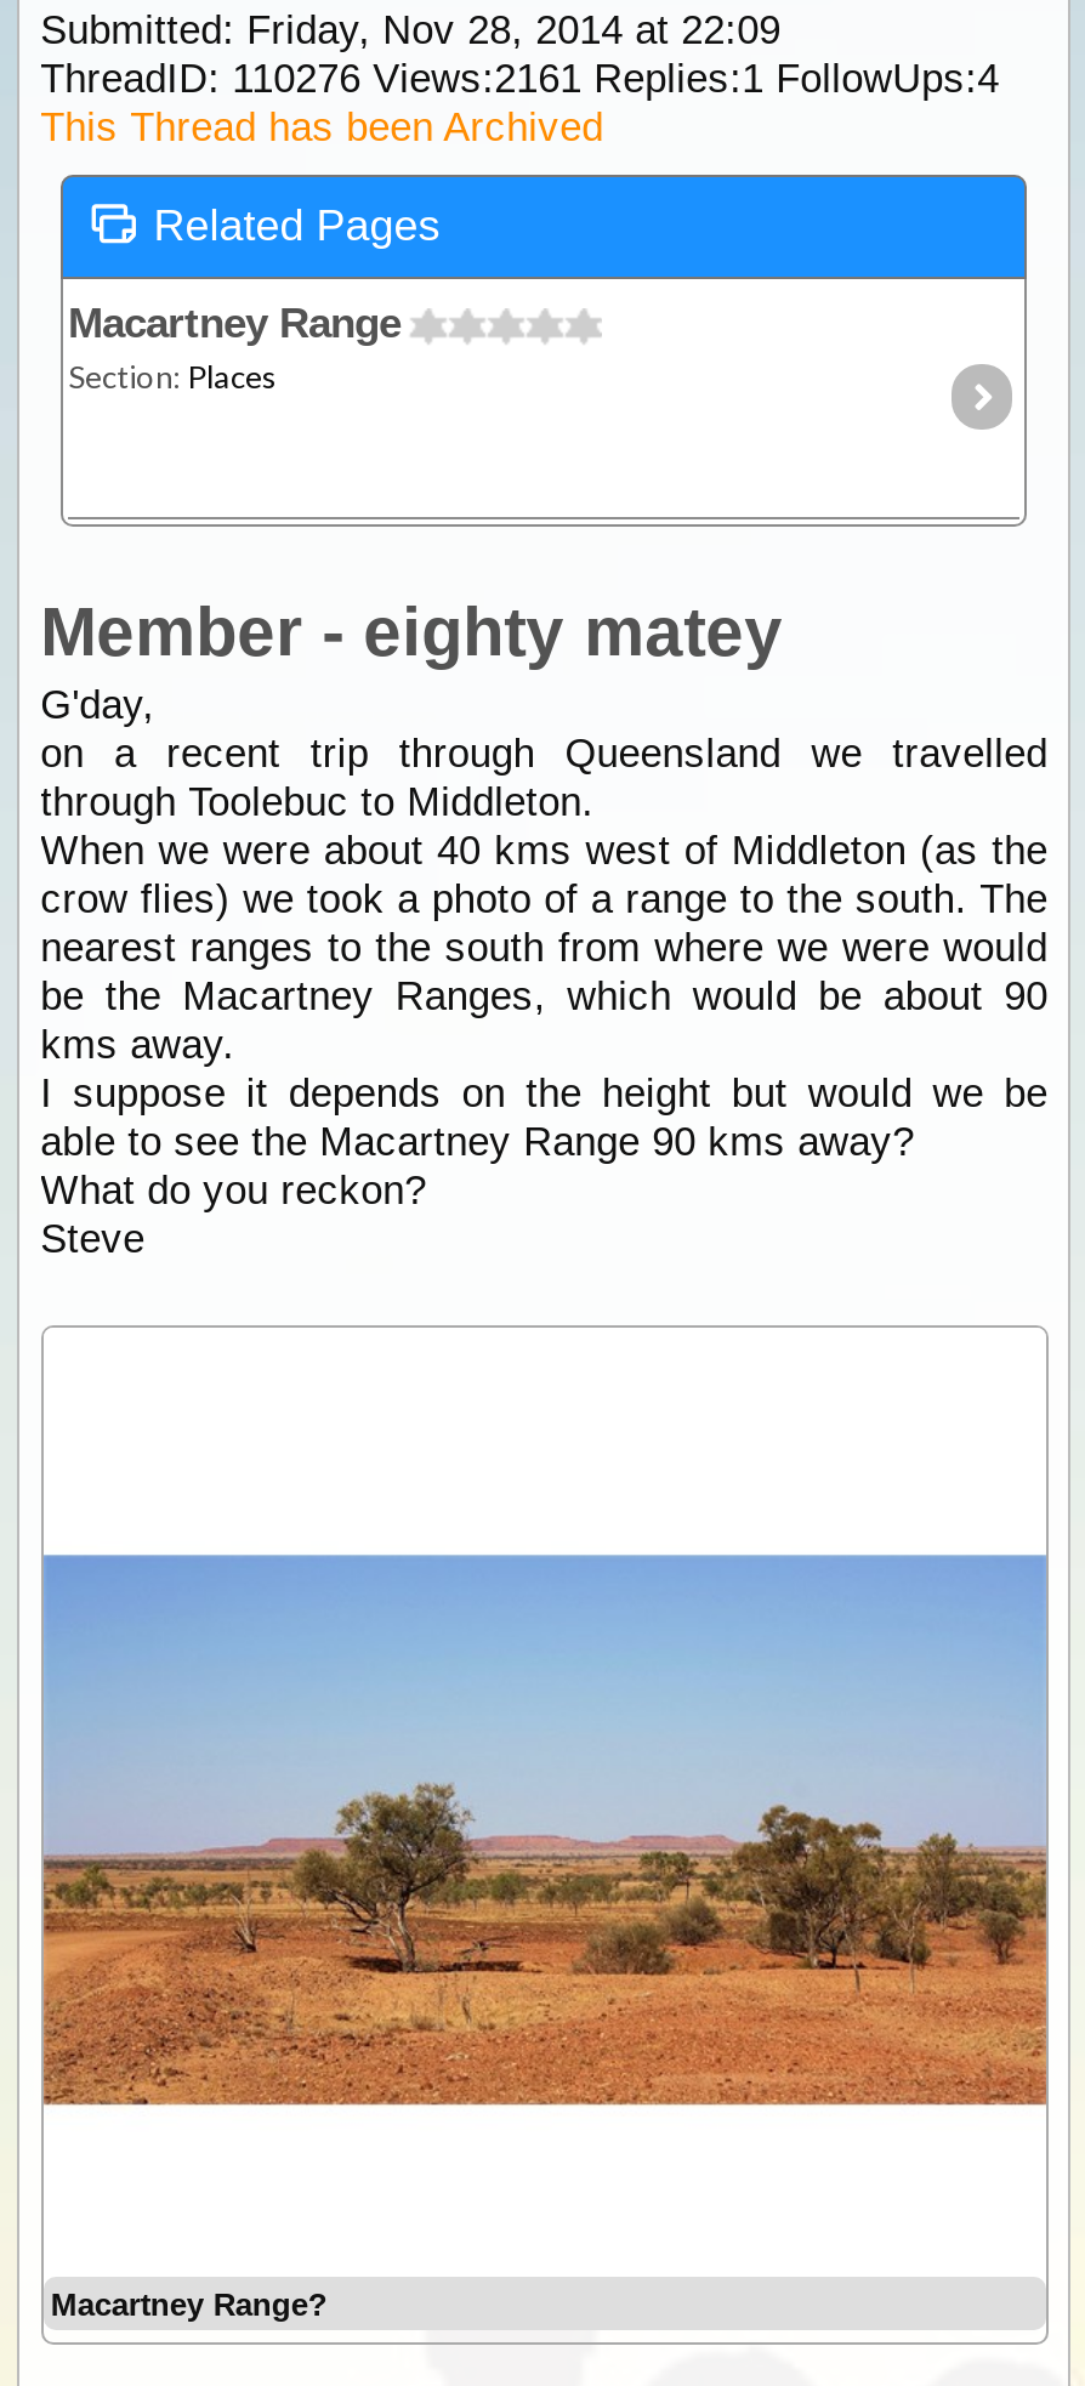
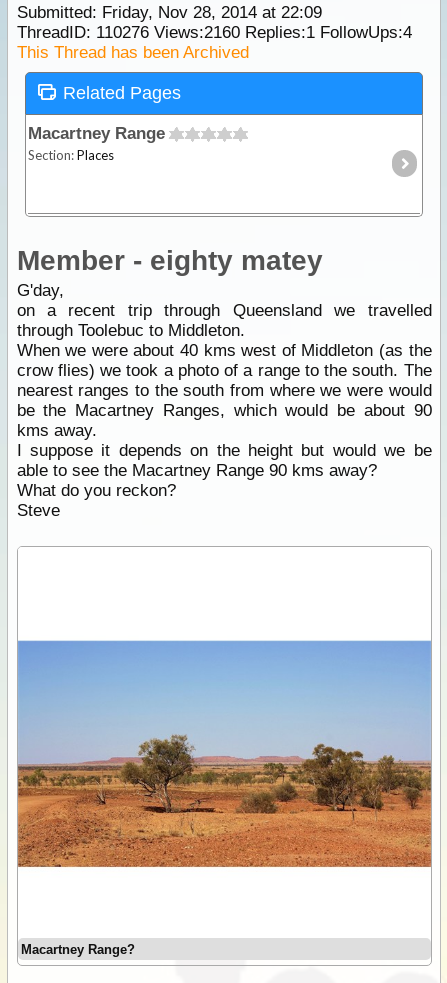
[40,56,999,102] ThreadID: 110276 Views:2161 Replies:1 FollowUps:4 -> [17,23,412,42] ThreadID: 110276 Views:2160 Replies:1 FollowUps:4

